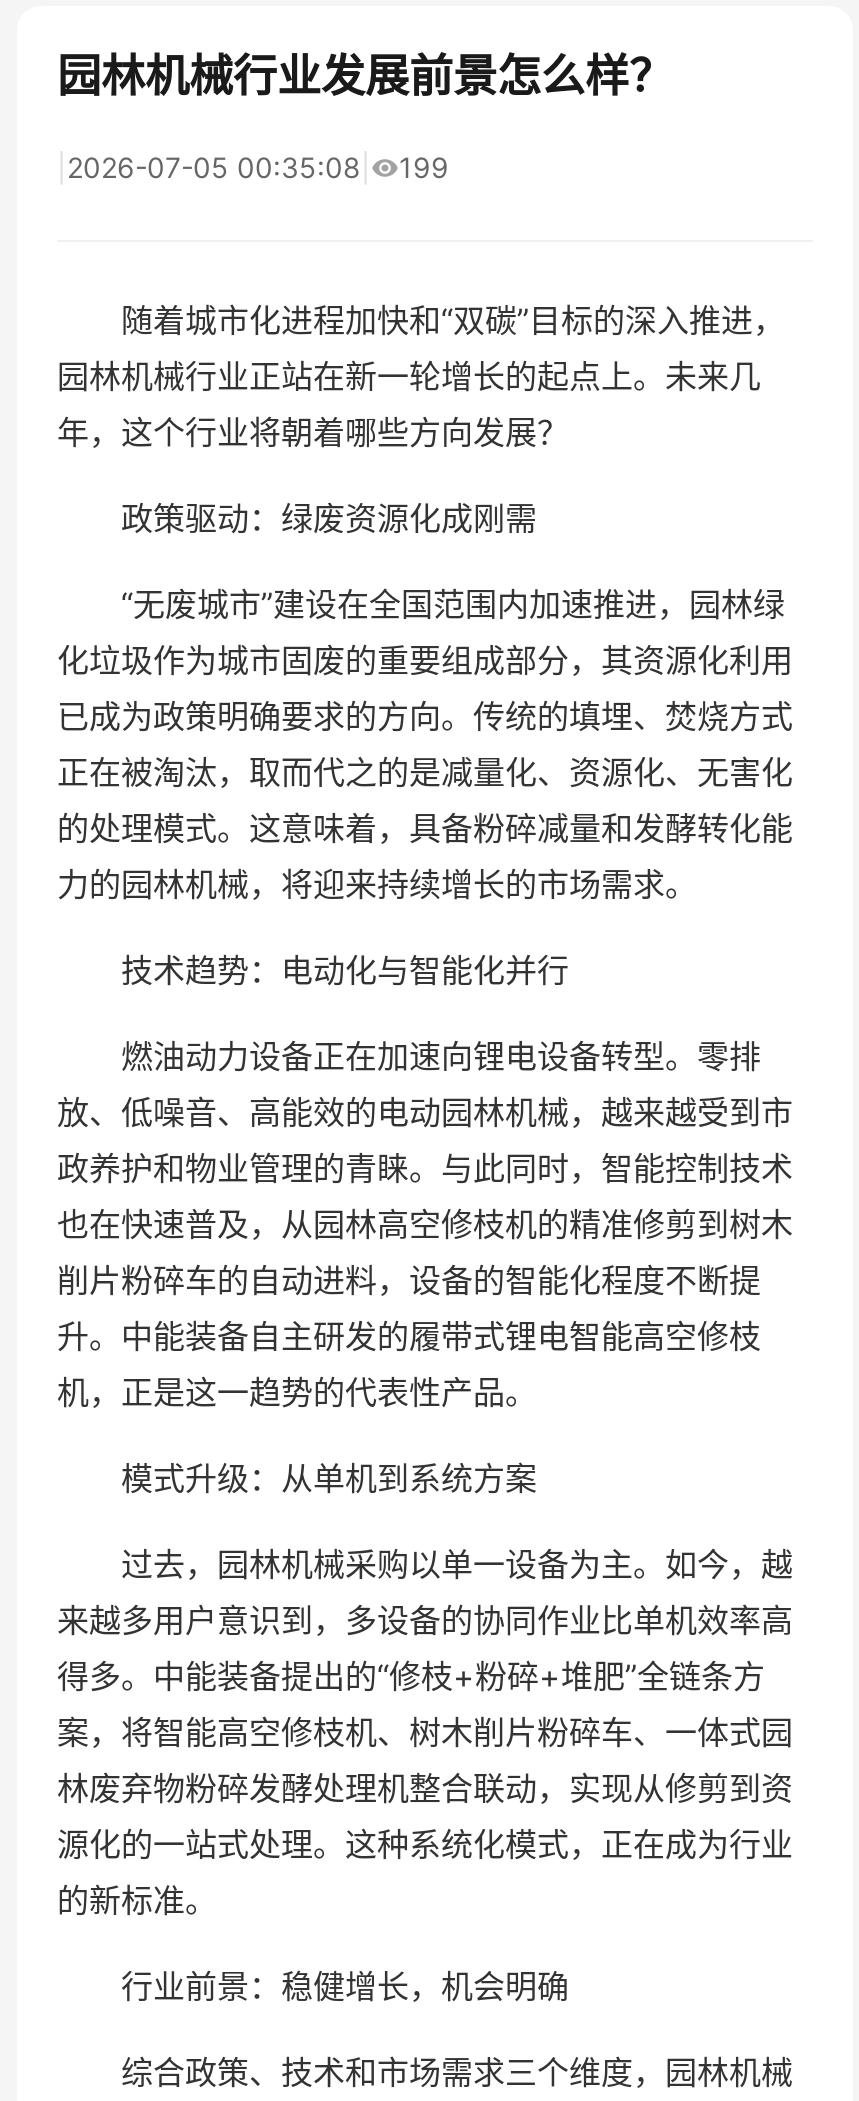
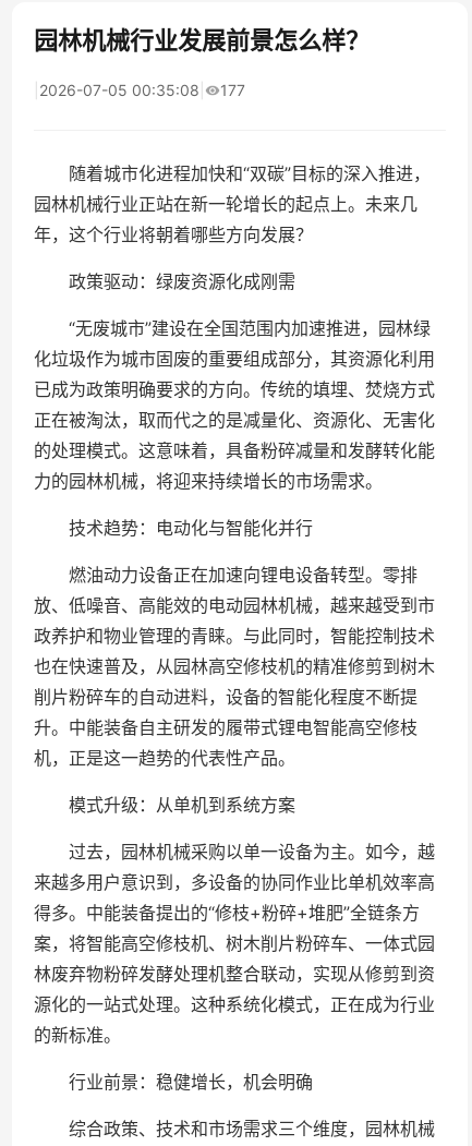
[399,150,449,184] 199 -> [220,81,245,99] 177

